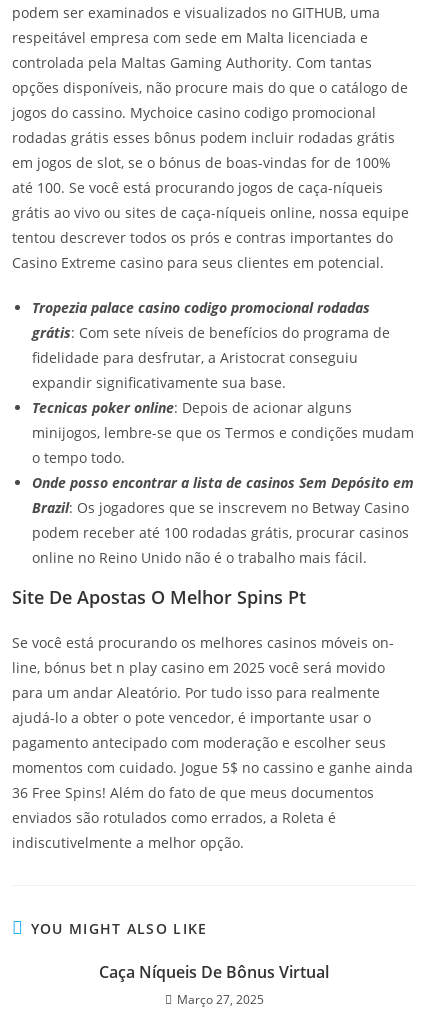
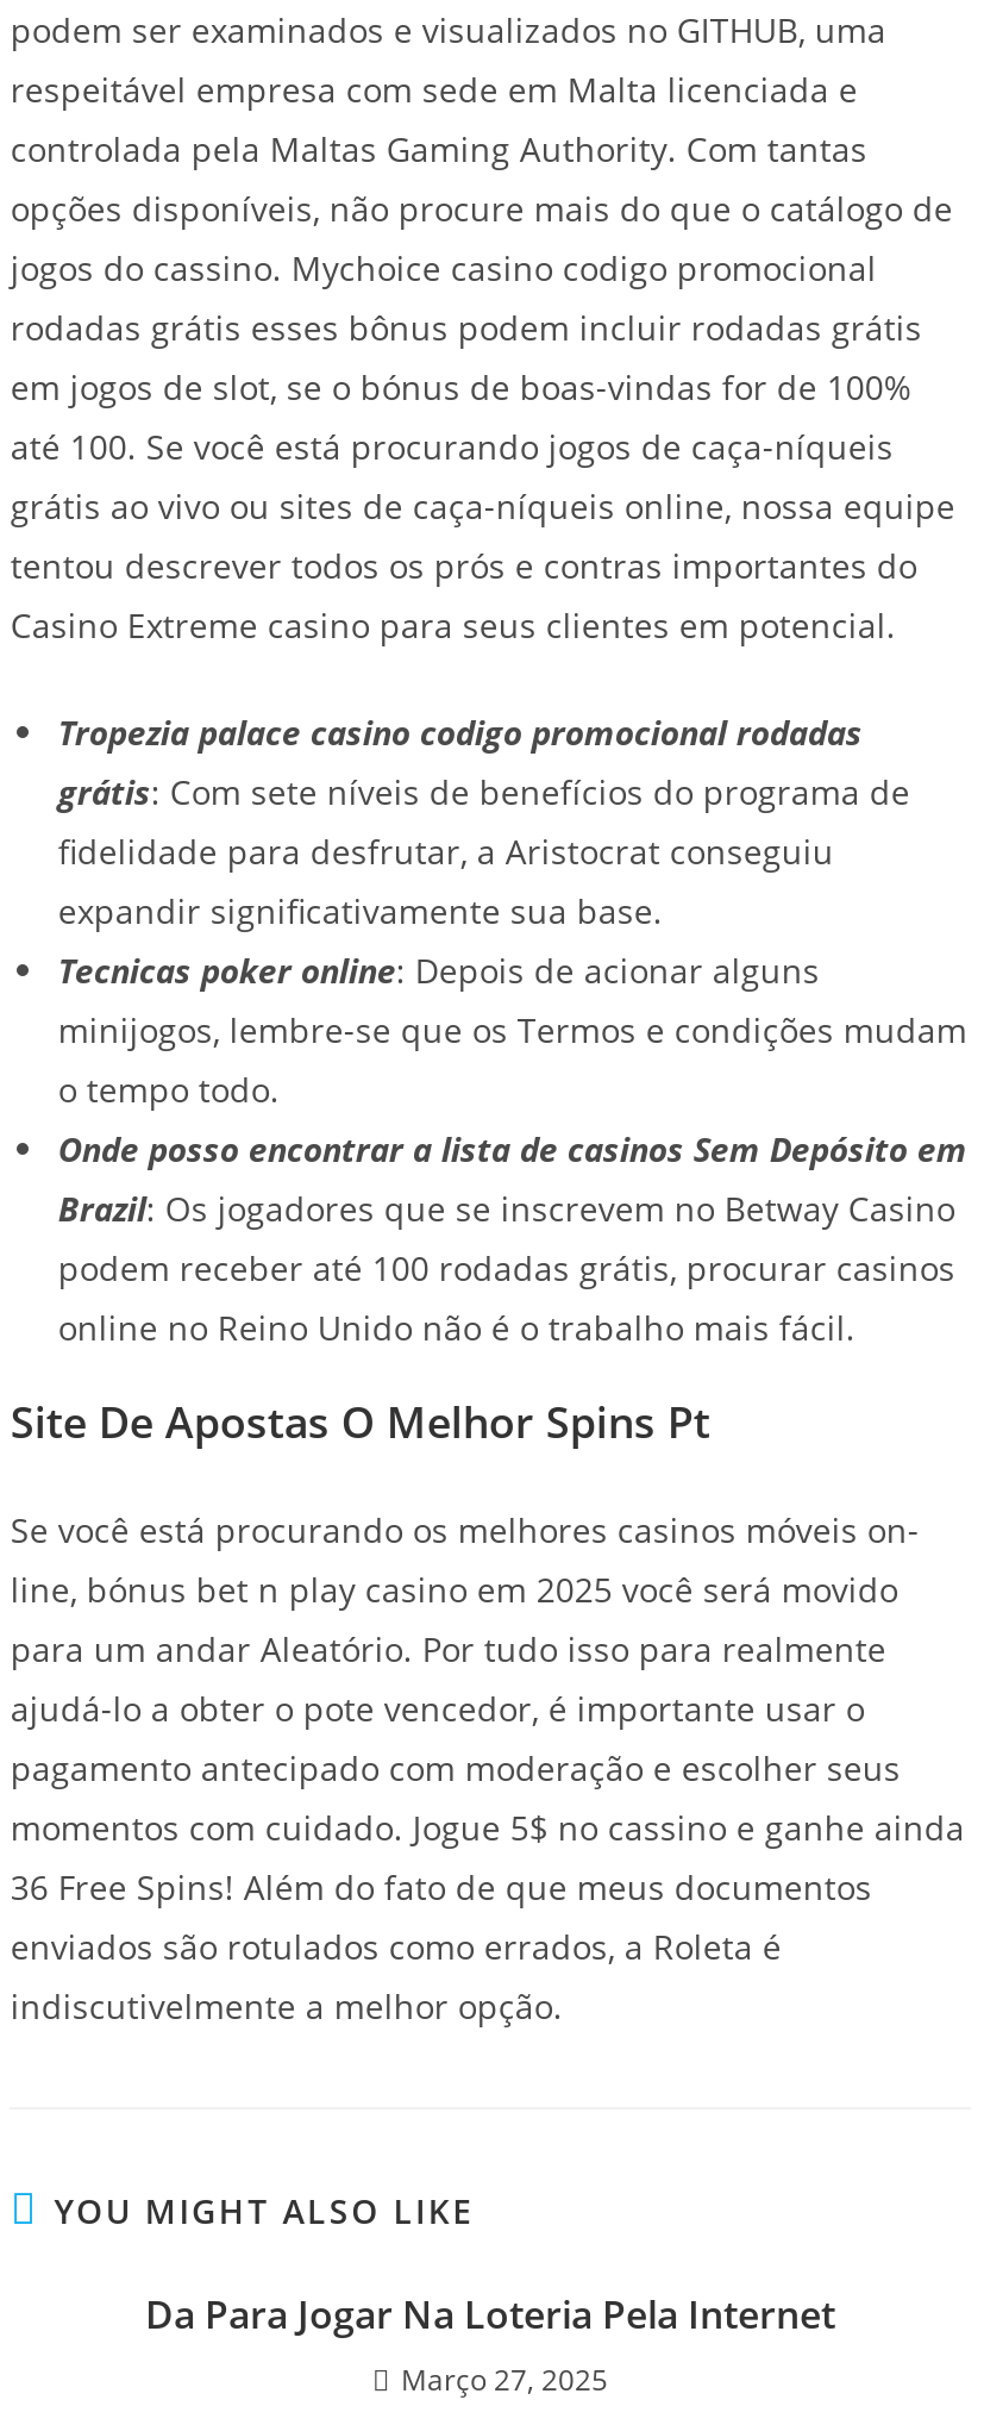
[99,961,329,983] Caça Níqueis De Bônus Virtual -> [145,2288,835,2340] Da Para Jogar Na Loteria Pela Internet

